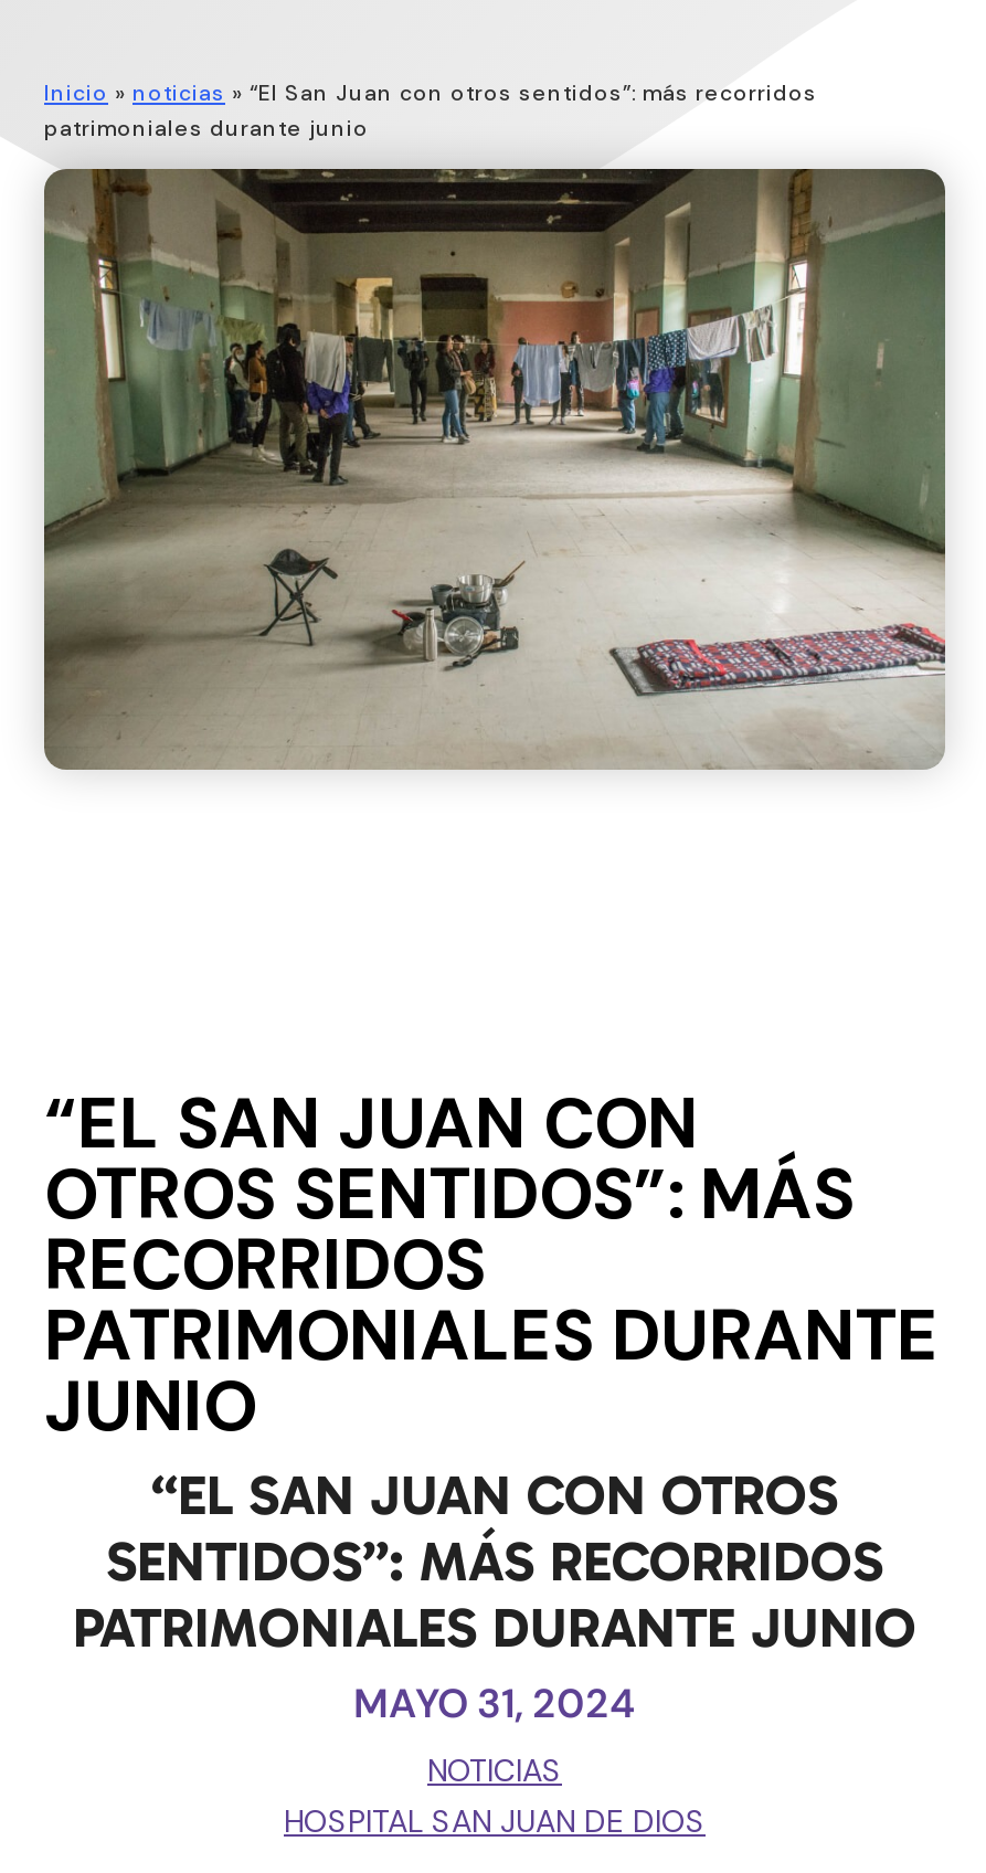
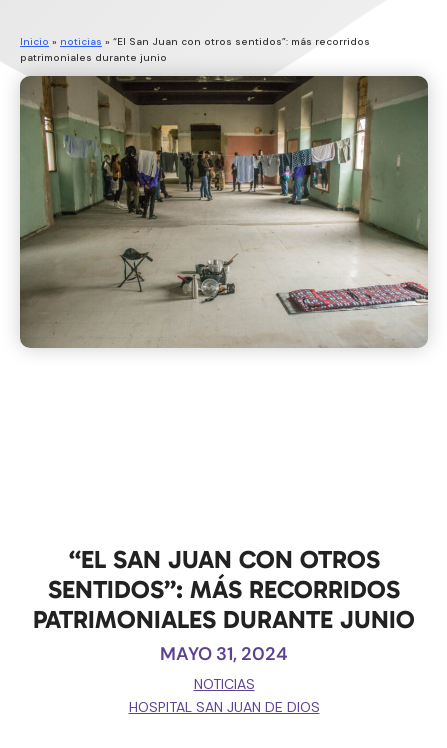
[44,1076,939,1452] “EL SAN JUAN CON | OTROS SENTIDOS”: MÁS | RECORRIDOS | PATRIMONIALES DURANTE | JUNIO -> none

